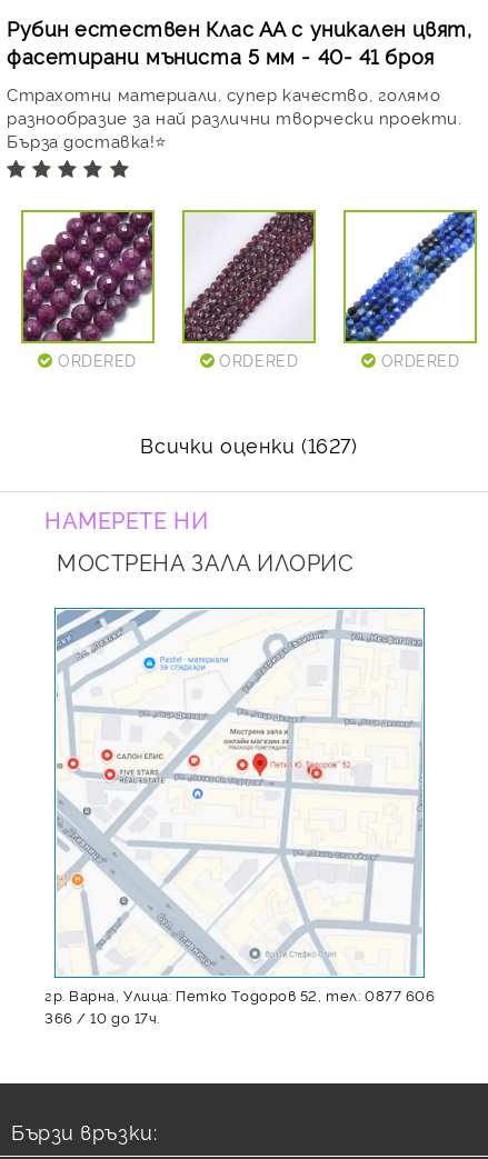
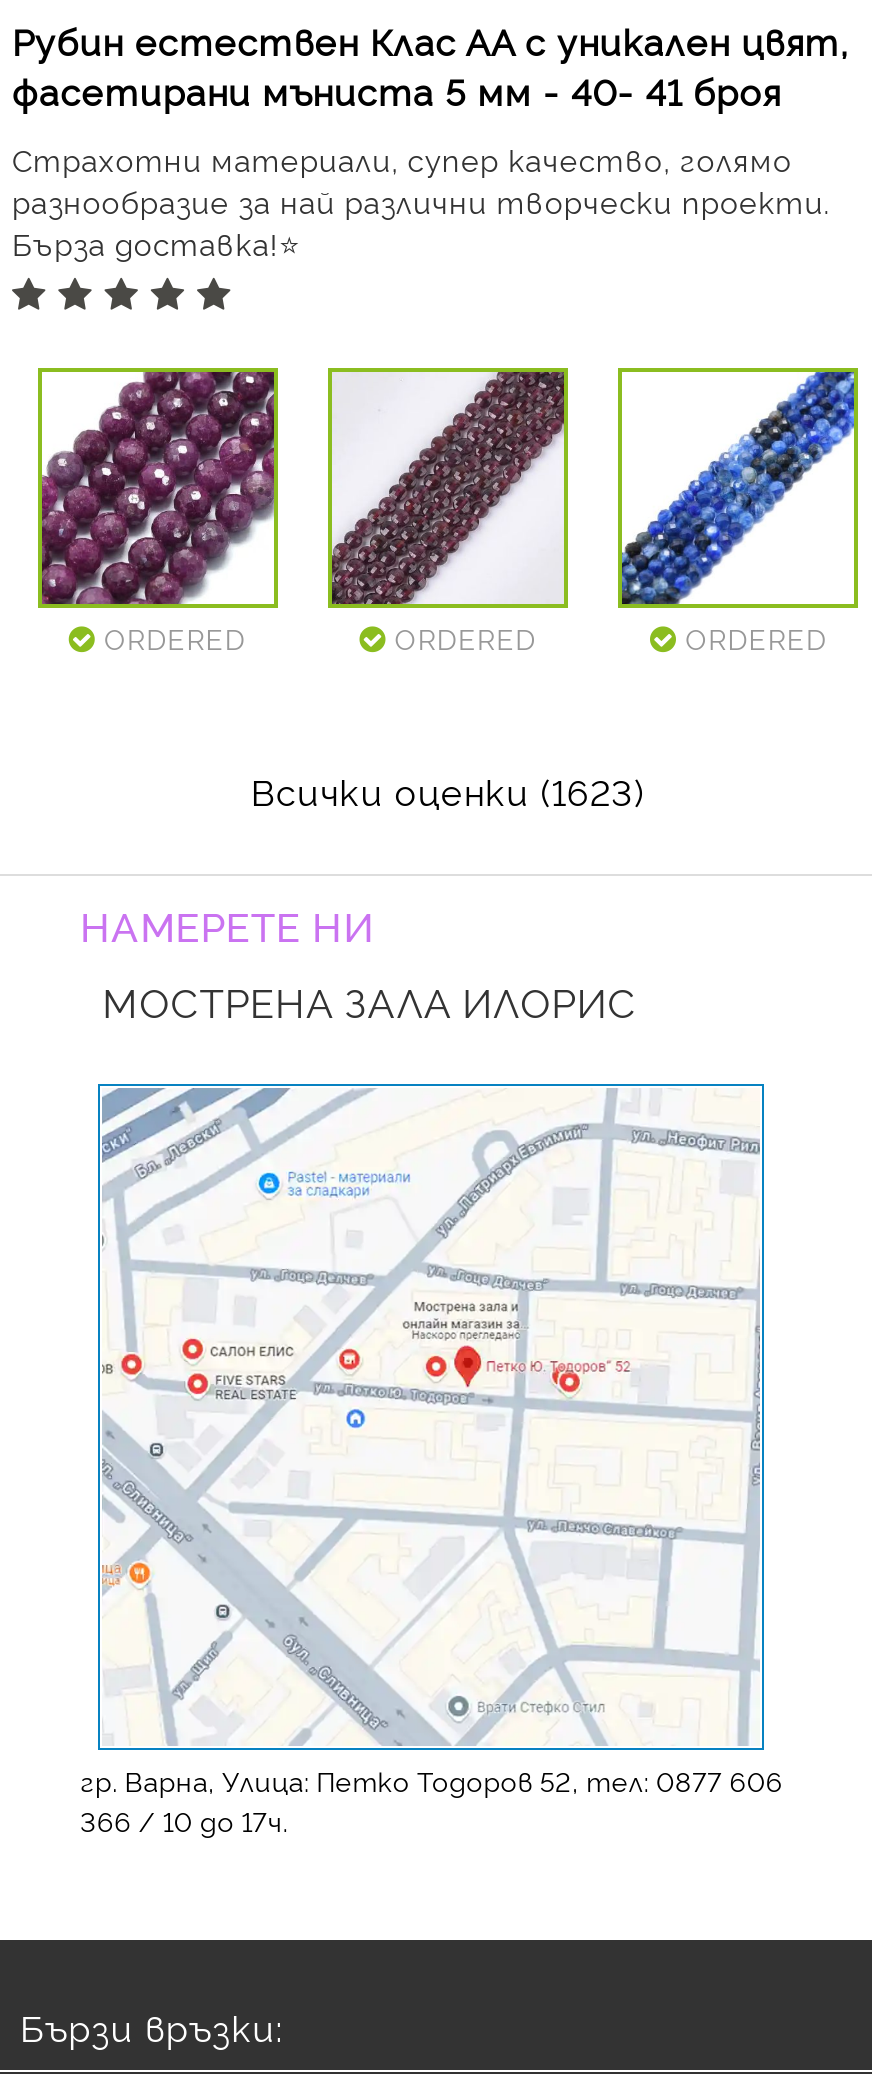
[141,430,357,458] Всички оценки (1627) -> [251,764,645,814] Всички оценки (1623)

